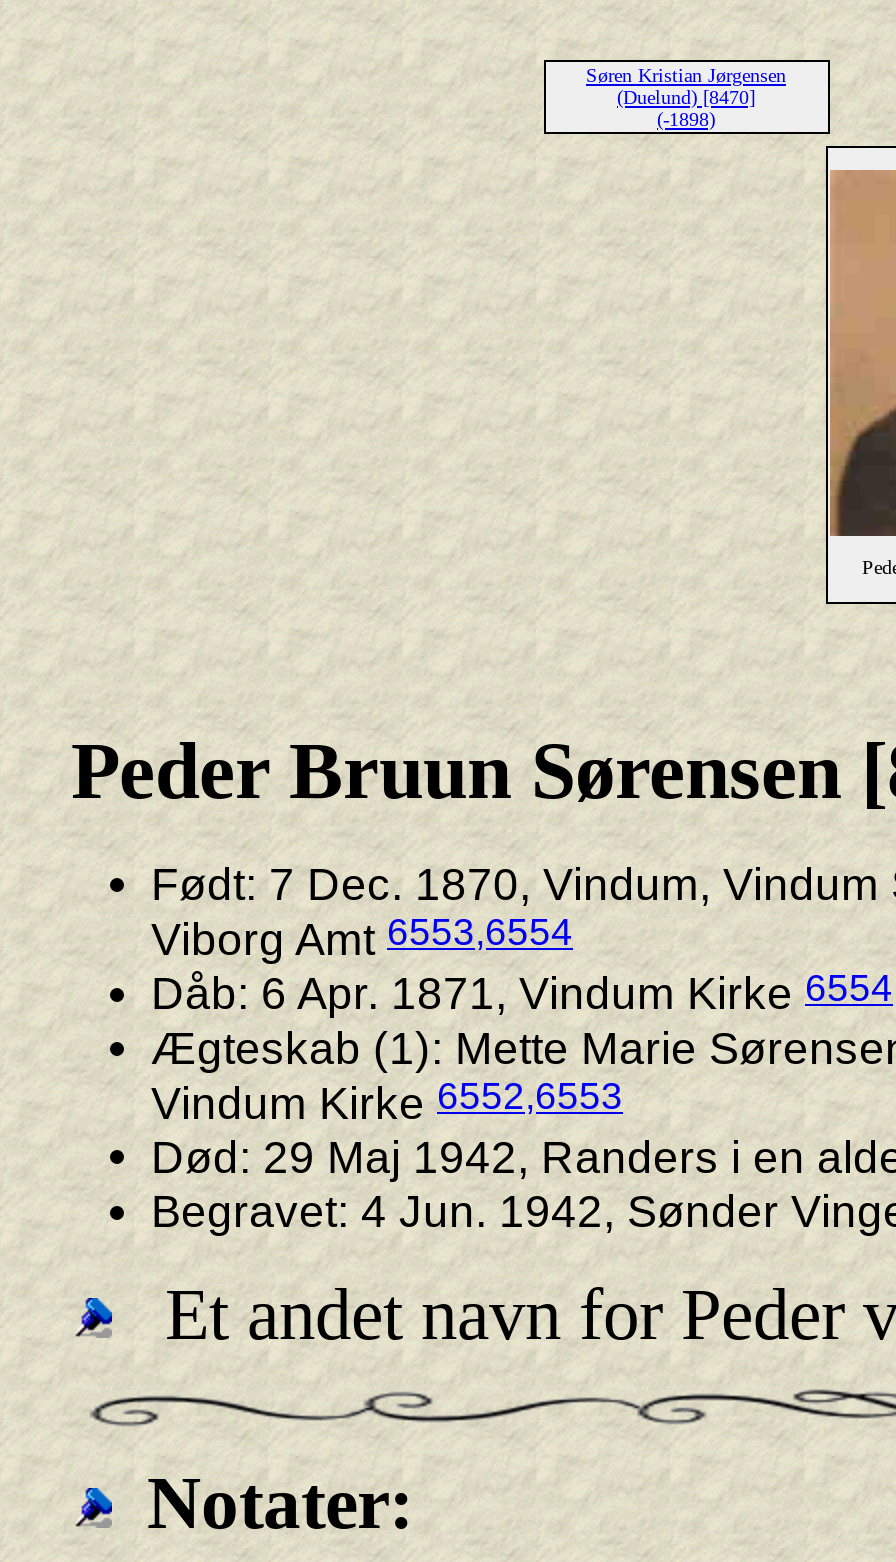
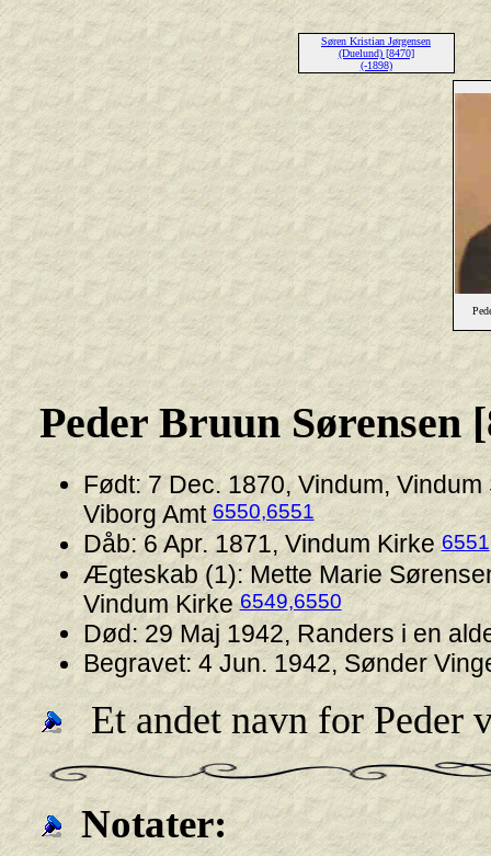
[151,912,573,964] Viborg Amt 6553,6554 -> [83,500,314,529] Viborg Amt 6550,6551
[151,966,893,1019] Dåb: 6 Apr. 1871, Vindum Kirke 6554 -> [83,530,489,559] Dåb: 6 Apr. 1871, Vindum Kirke 6551
[151,1075,623,1128] Vindum Kirke 6552,6553 -> [83,589,341,618] Vindum Kirke 6549,6550

